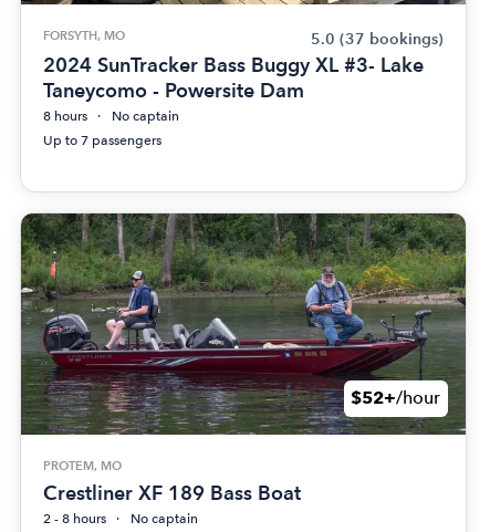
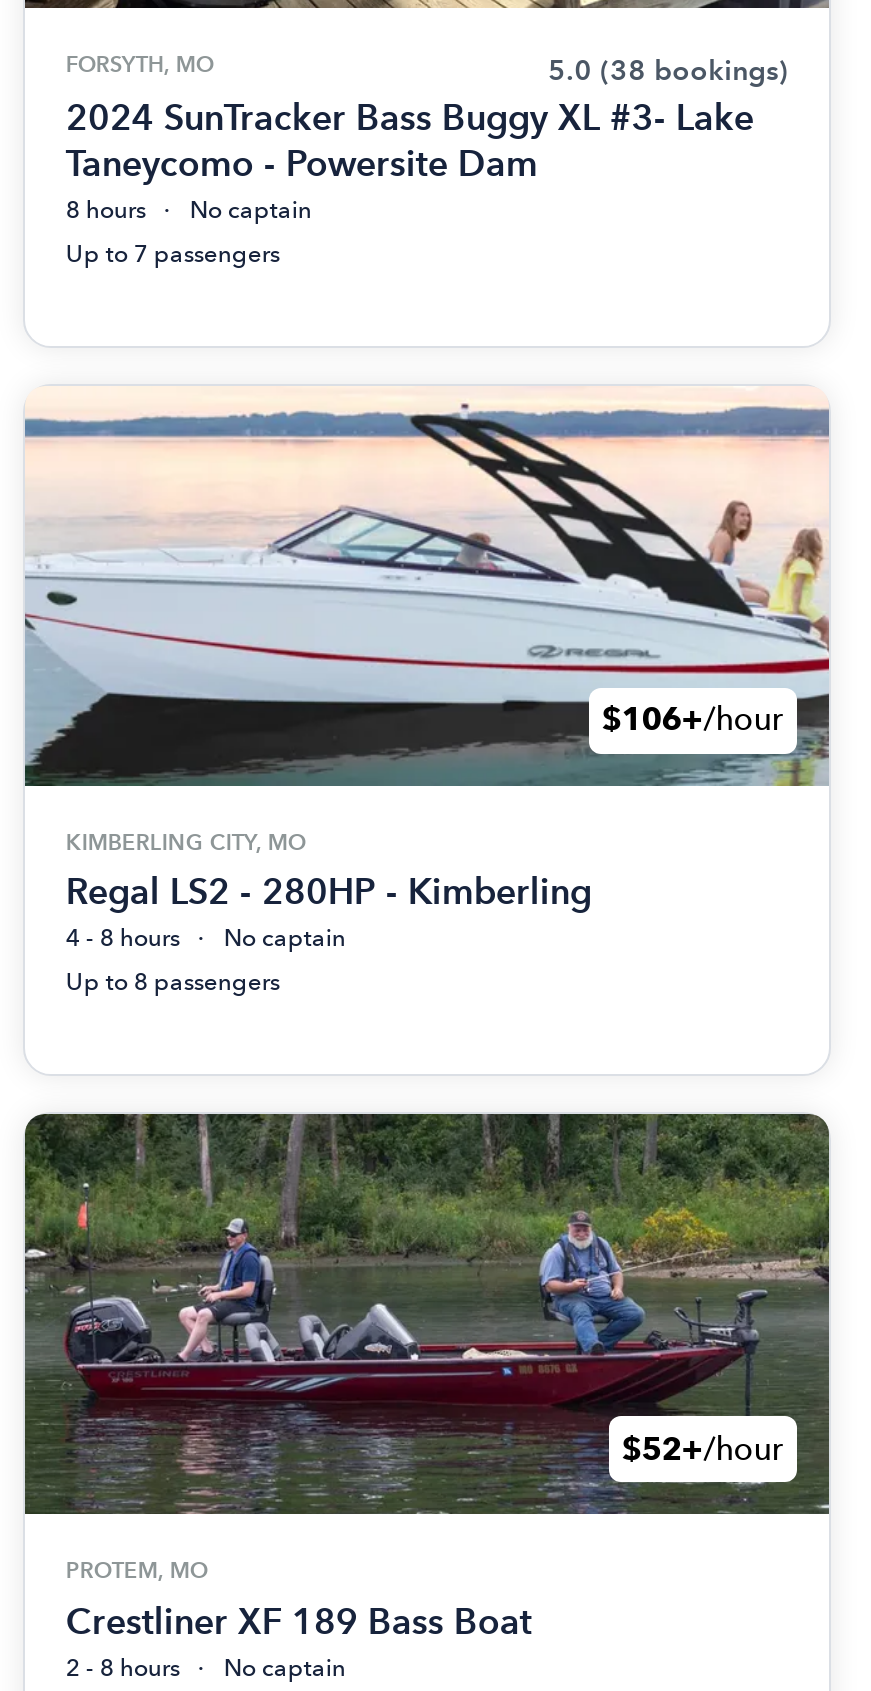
[310,29,443,48] 5.0 (37 bookings) -> [548,53,788,87] 5.0 (38 bookings)
none -> [23,386,829,996] [image] | $106+/hour | KIMBERLING CITY, MO | Regal LS2 - 280HP - Kimberling | 4 - 8 hours | No captain | Up to 8 passengers

